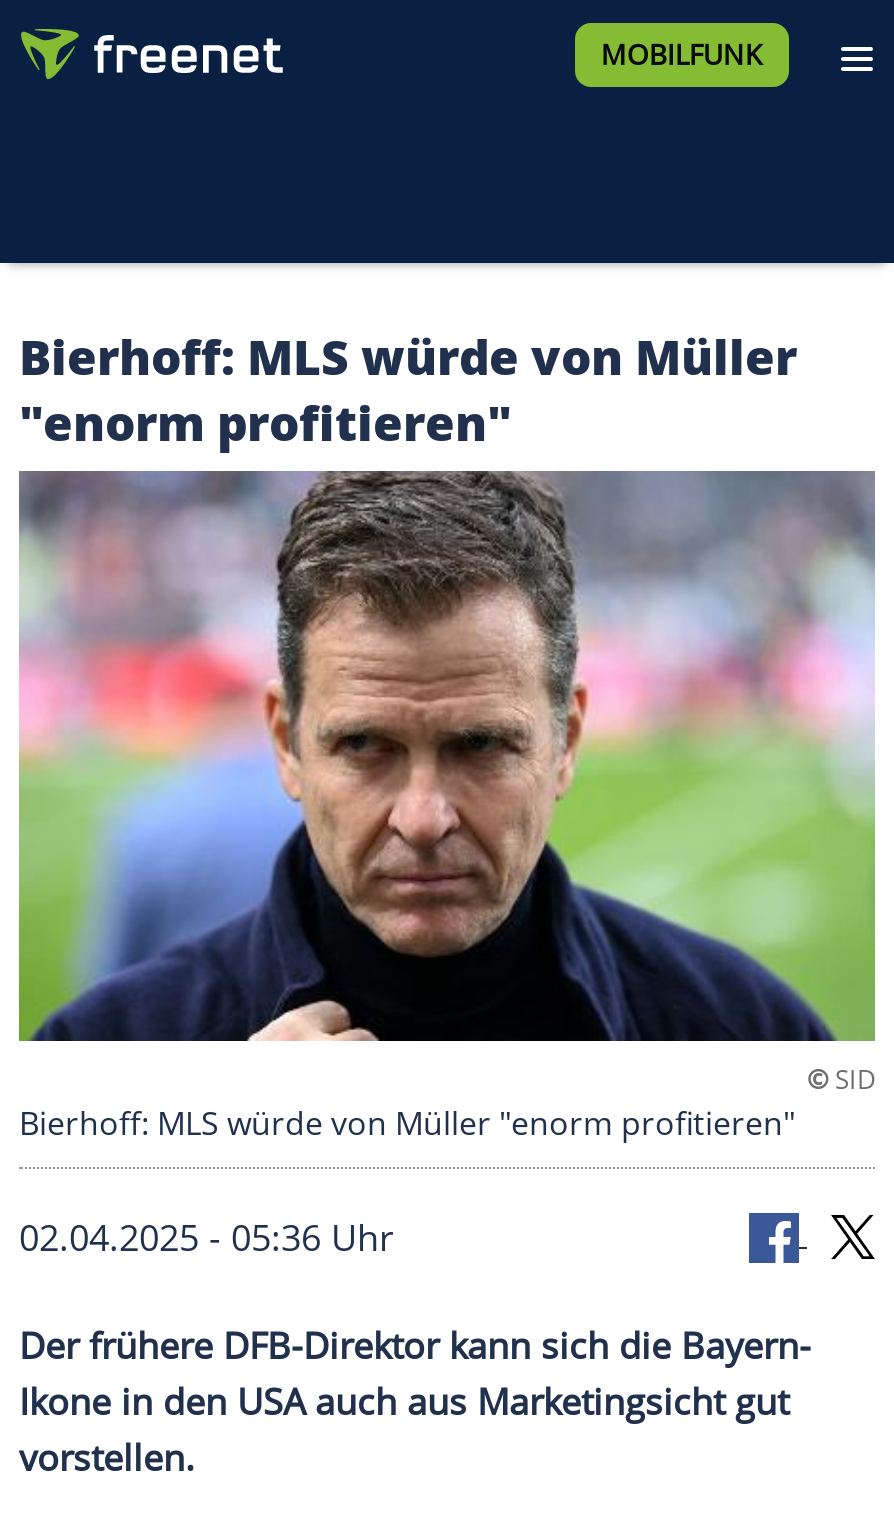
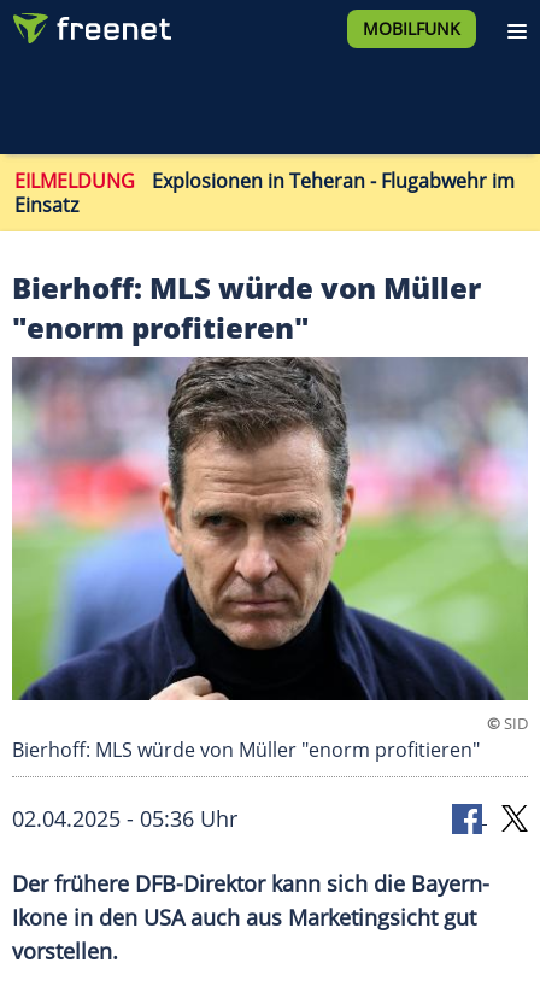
none -> [14,168,515,218] EILMELDUNG Explosionen in Teheran - Flugabwehr im | Einsatz

